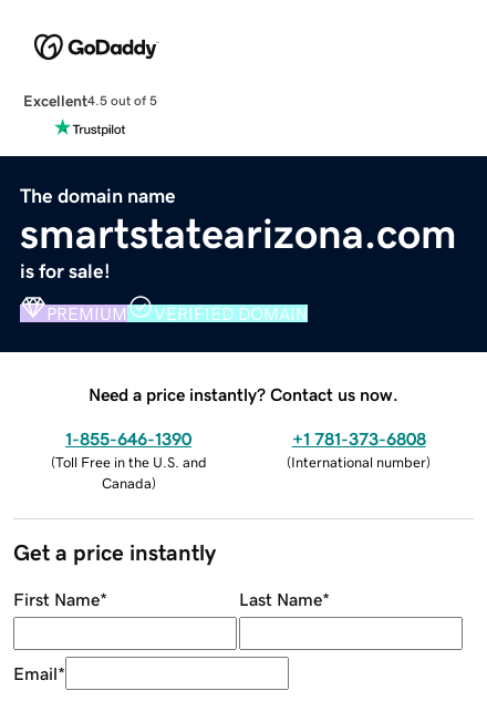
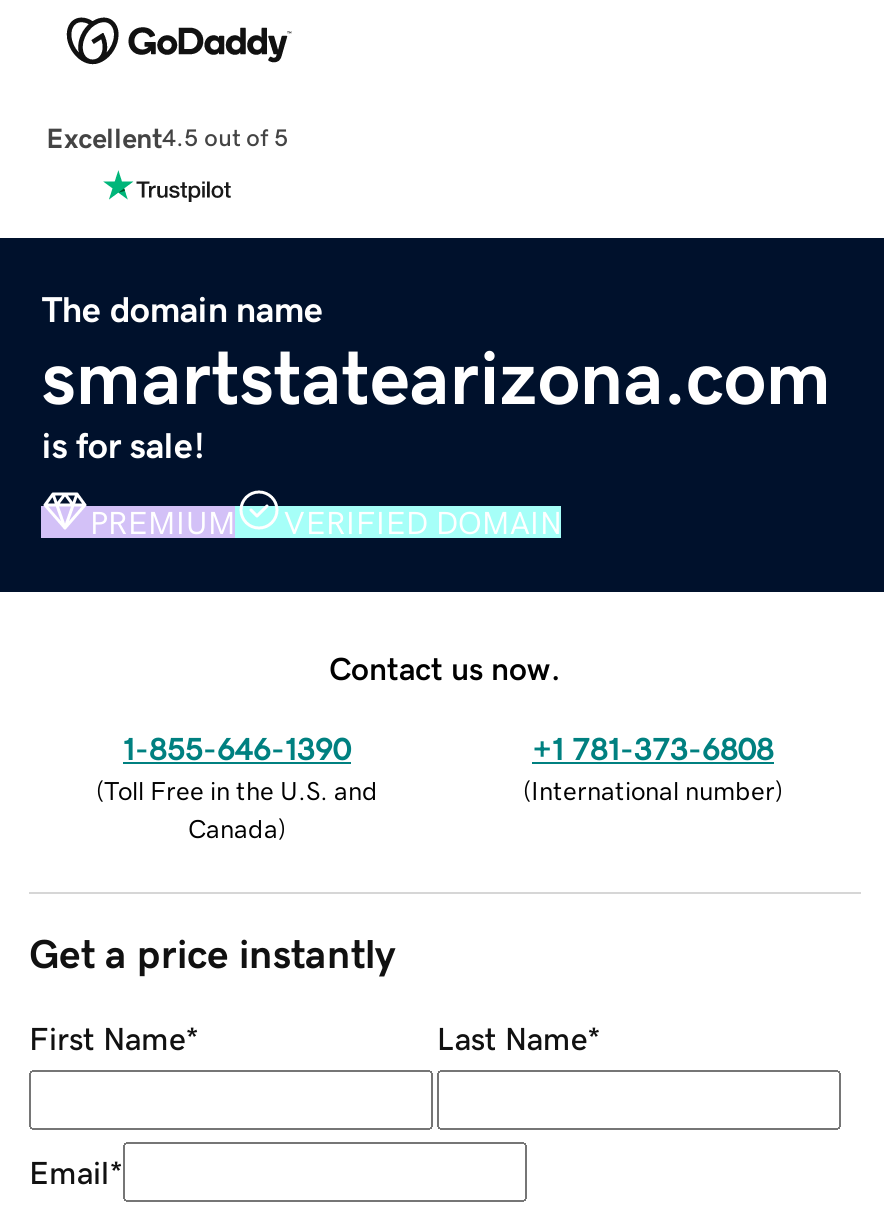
[89,385,398,403] Need a price instantly? Contact us now. -> [329,651,561,683] Contact us now.

